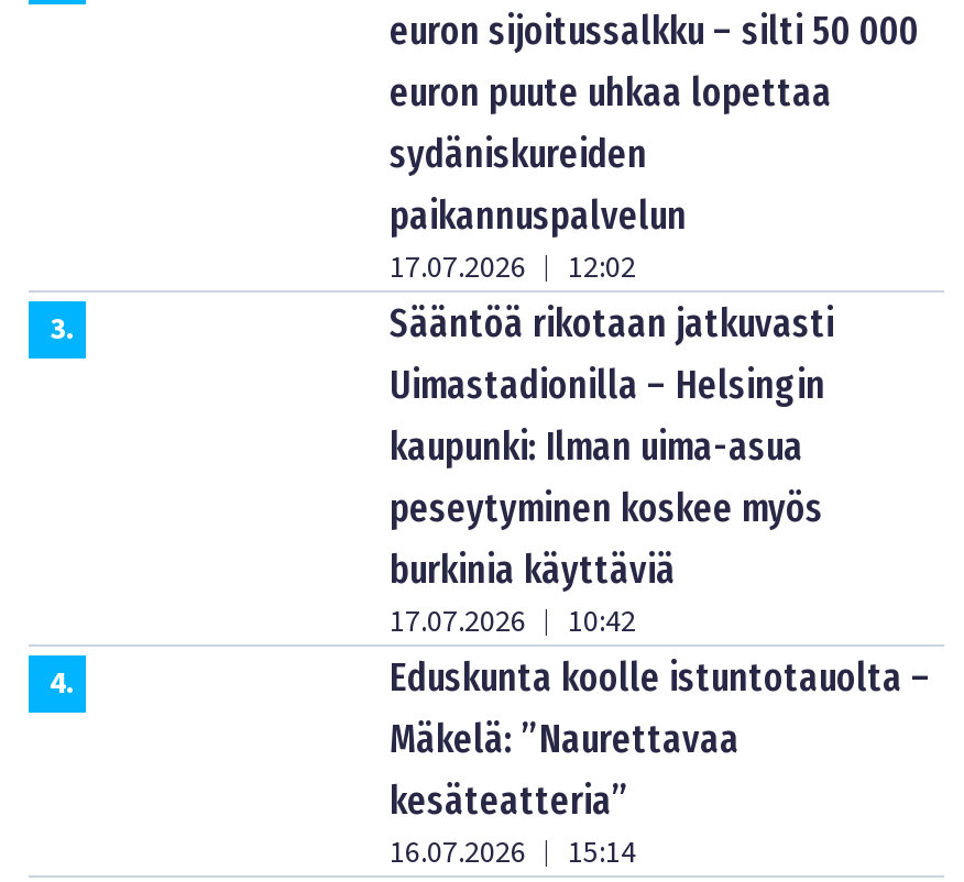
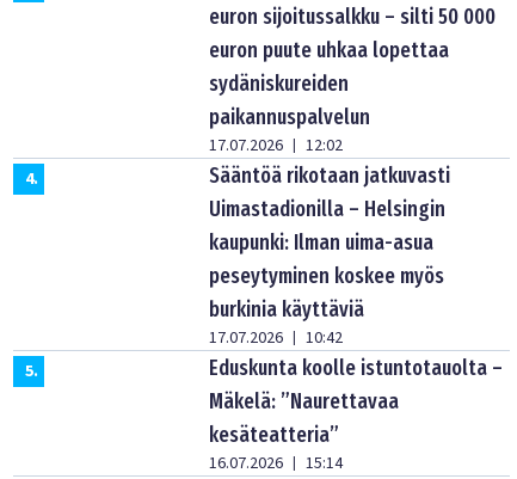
[50,308,74,352] 3. -> [24,167,38,191] 4.
[50,662,74,706] 4. -> [24,360,38,383] 5.

